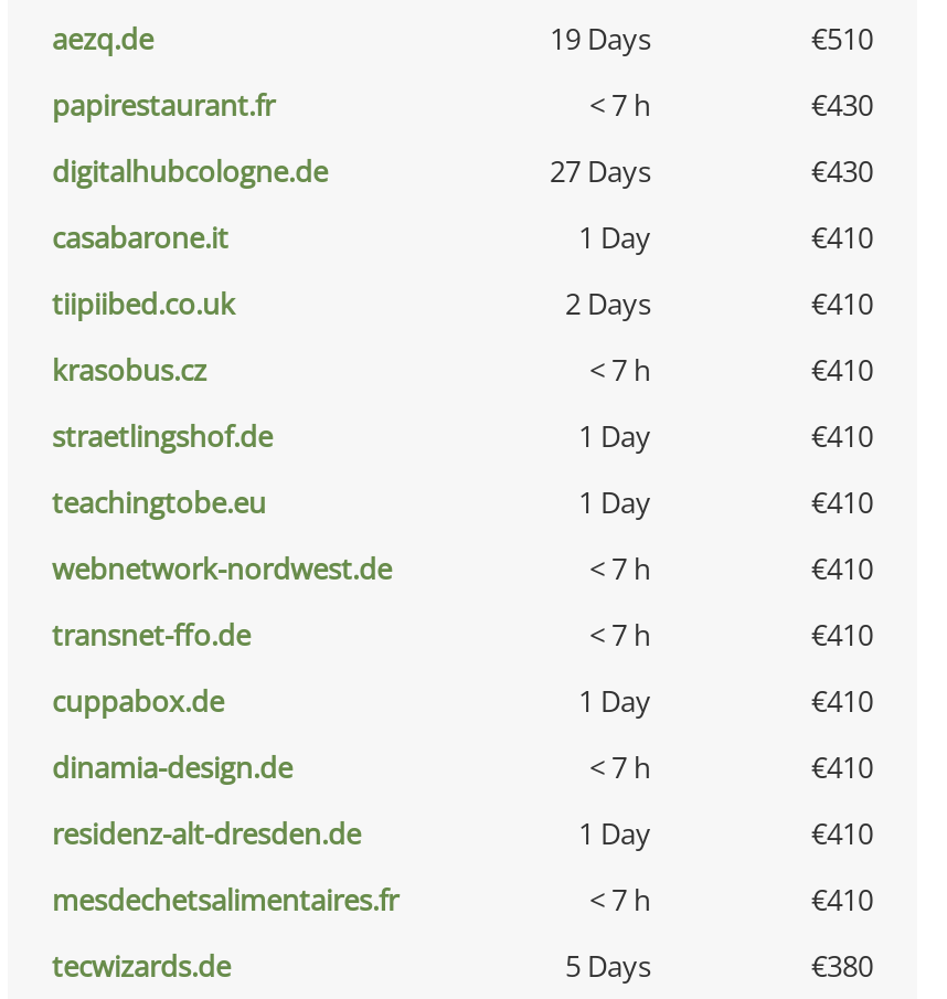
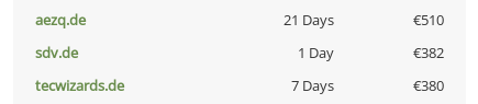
[550,18,651,57] 19 Days -> [283,9,334,29] 21 Days
[52,84,873,256] papirestaurant.fr | < 7 h | €430 | digitalhubcologne.de | 27 Days | €430 | casabarone.it -> [35,42,78,62] sdv.de
[52,216,873,918] €410 | tiipiibed.co.uk | 2 Days | €410 | krasobus.cz | < 7 h | €410 | straetlingshof.de | 1 Day | €410 | teachingtobe.eu | 1 Day | €410 | webnetwork-nordwest.de | < 7 h | €410 | transnet-ffo.de | < 7 h | €410 | cuppabox.de | 1 Day | €410 | dinamia-design.de | < 7 h | €410 | residenz-alt-dresden.de | 1 Day | €410 | mesdechetsalimentaires.fr | < 7 h | €410 -> [413,42,444,62] €382
[565,945,651,985] 5 Days -> [291,75,334,95] 7 Days

